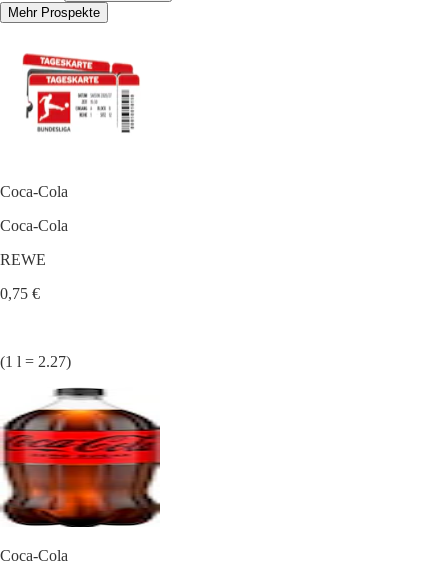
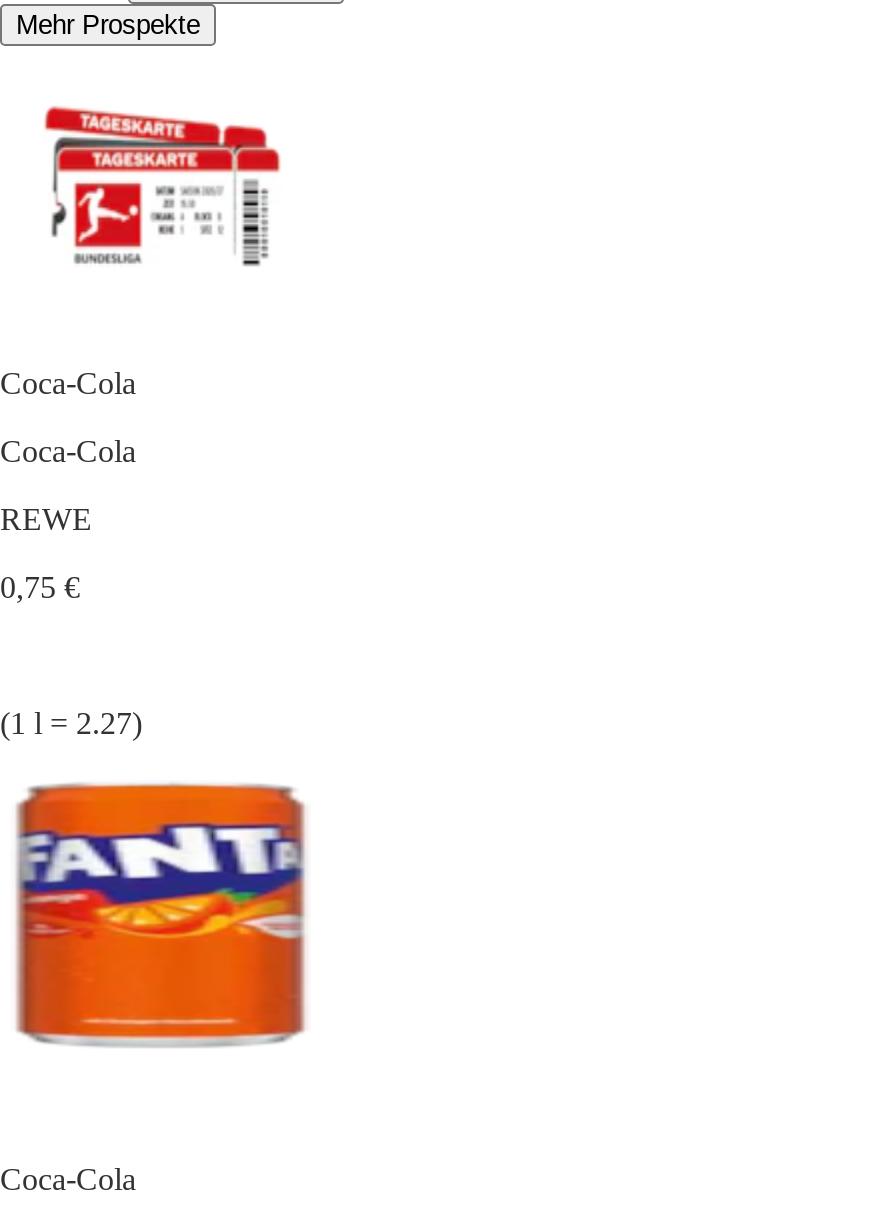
[3,387,161,528] [image] -> [6,782,320,1054] [image]

